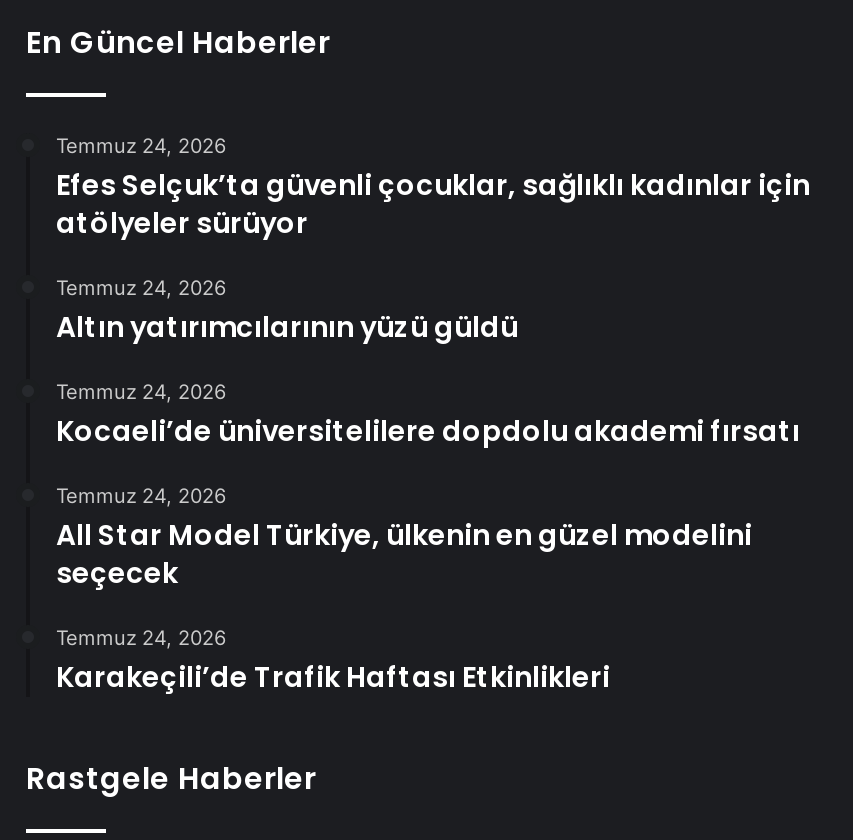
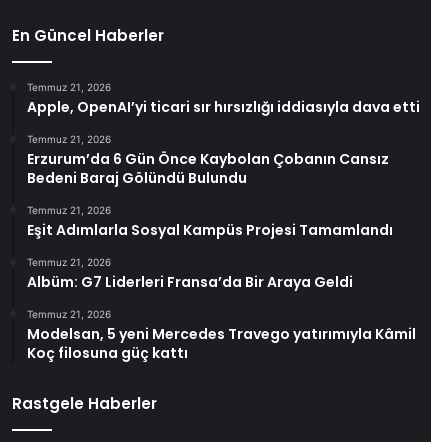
[56,133,810,243] Temmuz 24, 2026 | Efes Selçuk’ta güvenli çocuklar, sağlıklı kadınlar için | atölyeler sürüyor -> [27,81,420,117] Temmuz 21, 2026 | Apple, OpenAI’yi ticari sır hırsızlığı iddiasıyla dava etti
[56,275,518,347] Temmuz 24, 2026 | Altın yatırımcılarının yüzü güldü -> [27,133,389,188] Temmuz 21, 2026 | Erzurum’da 6 Gün Önce Kaybolan Çobanın Cansız | Bedeni Baraj Gölündü Bulundu
[56,379,800,451] Temmuz 24, 2026 | Kocaeli’de üniversitelilere dopdolu akademi fırsatı -> [27,204,393,240] Temmuz 21, 2026 | Eşit Adımlarla Sosyal Kampüs Projesi Tamamlandı
[56,483,752,593] Temmuz 24, 2026 | All Star Model Türkiye, ülkenin en güzel modelini | seçecek -> [27,256,353,292] Temmuz 21, 2026 | Albüm: G7 Liderleri Fransa’da Bir Araya Geldi
[56,625,610,697] Temmuz 24, 2026 | Karakeçili’de Trafik Haftası Etkinlikleri -> [27,308,416,363] Temmuz 21, 2026 | Modelsan, 5 yeni Mercedes Travego yatırımıyla Kâmil | Koç filosuna güç kattı

